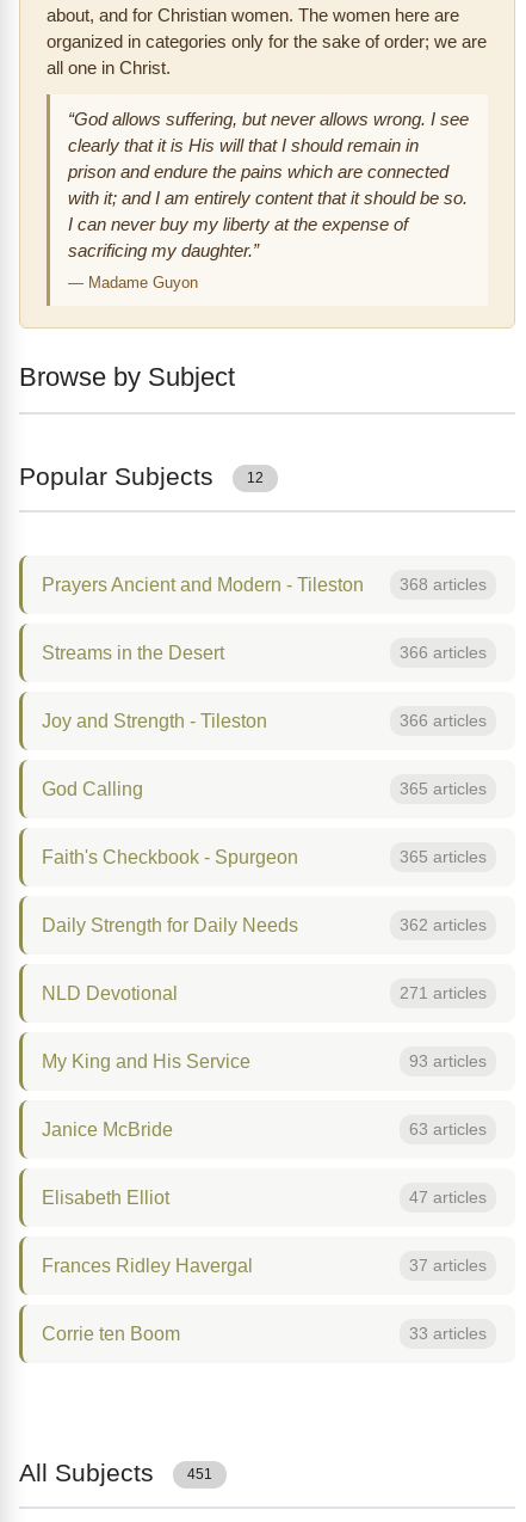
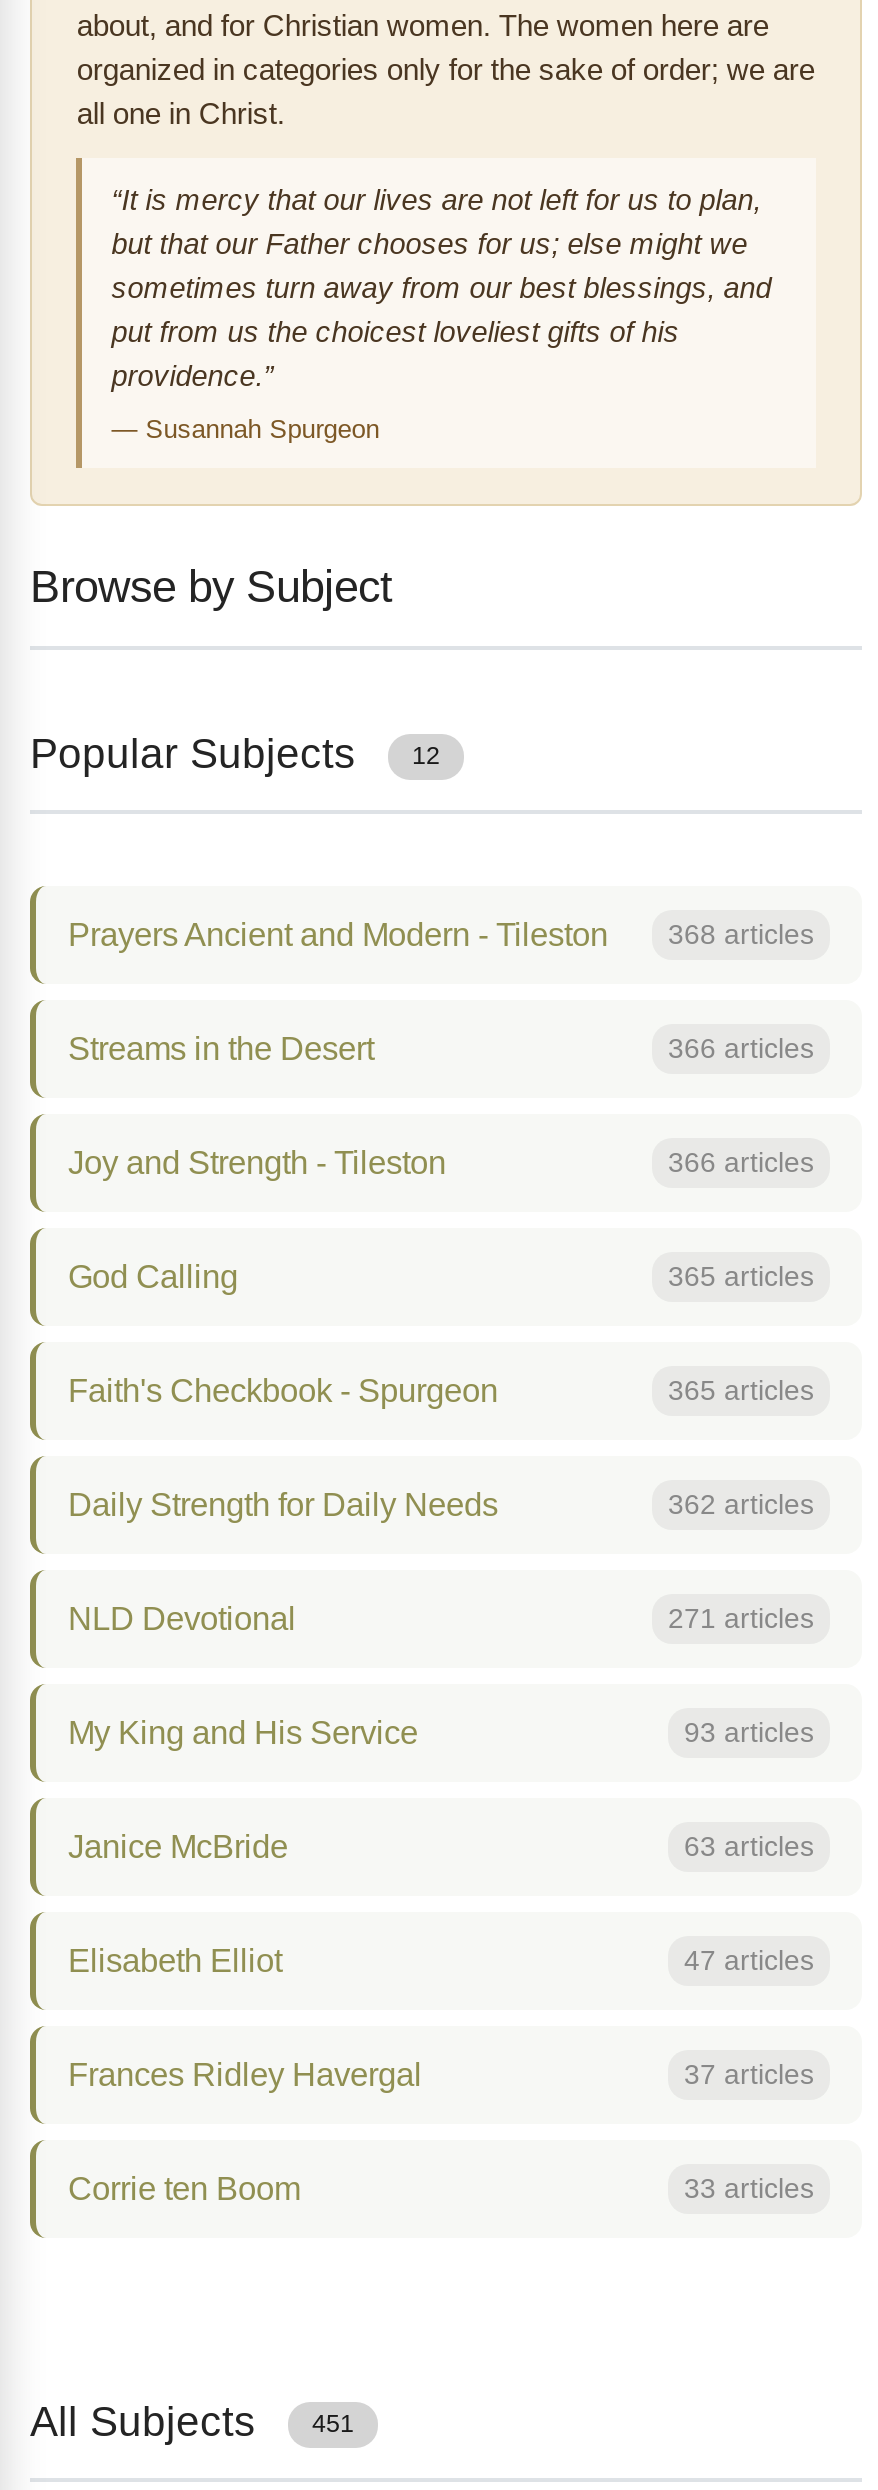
[68,110,469,261] “God allows suffering, but never allows wrong. I see | clearly that it is His will that I should remain in | prison and endure the pains which are connected | with it; and I am entirely content that it should be so. | I can never buy my liberty at the expense of | sacrificing my daughter.” -> [112,185,772,393] “It is mercy that our lives are not left for us to plan, | but that our Father chooses for us; else might we | sometimes turn away from our best blessings, and | put from us the choicest loveliest gifts of his | providence.”
[68,273,198,291] — Madame Guyon -> [112,414,380,444] — Susannah Spurgeon

